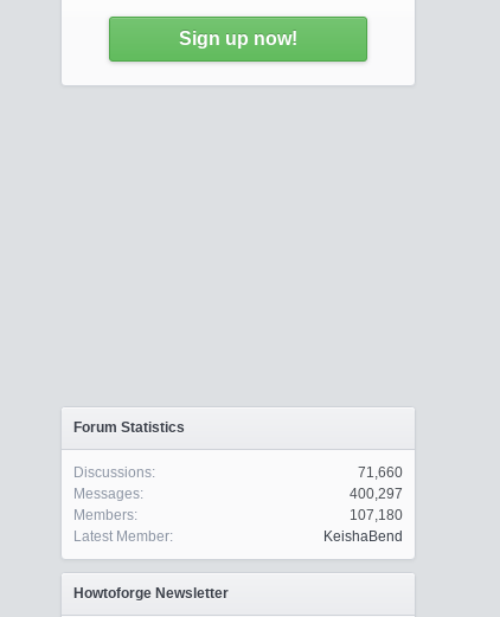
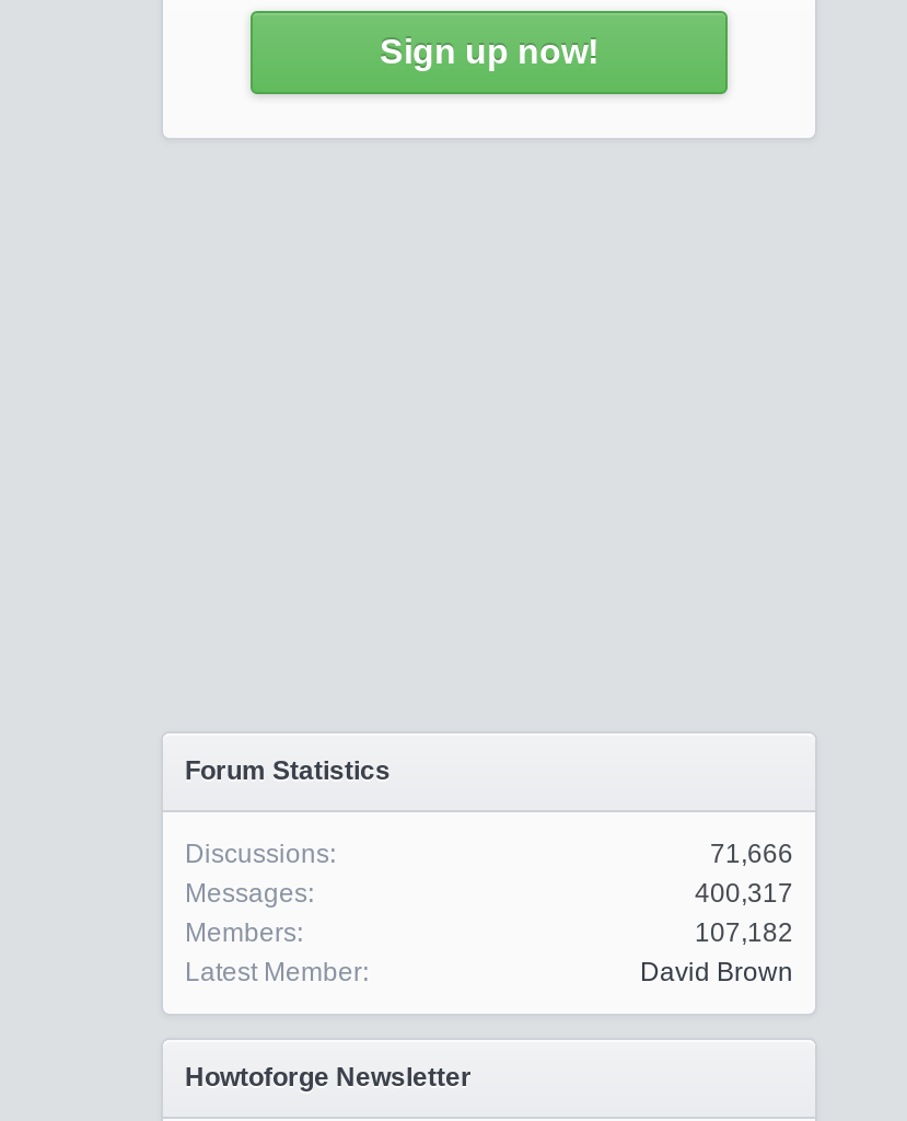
[358,464,403,481] 71,660 -> [710,839,793,869] 71,666
[350,486,403,502] 400,297 -> [695,878,793,909] 400,317
[350,507,403,523] 107,180 -> [695,917,793,948] 107,182
[323,528,403,545] KeishaBend -> [640,957,793,987] David Brown

